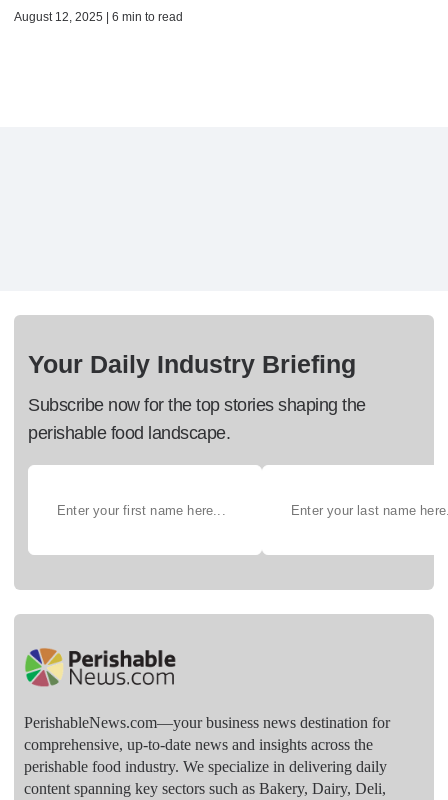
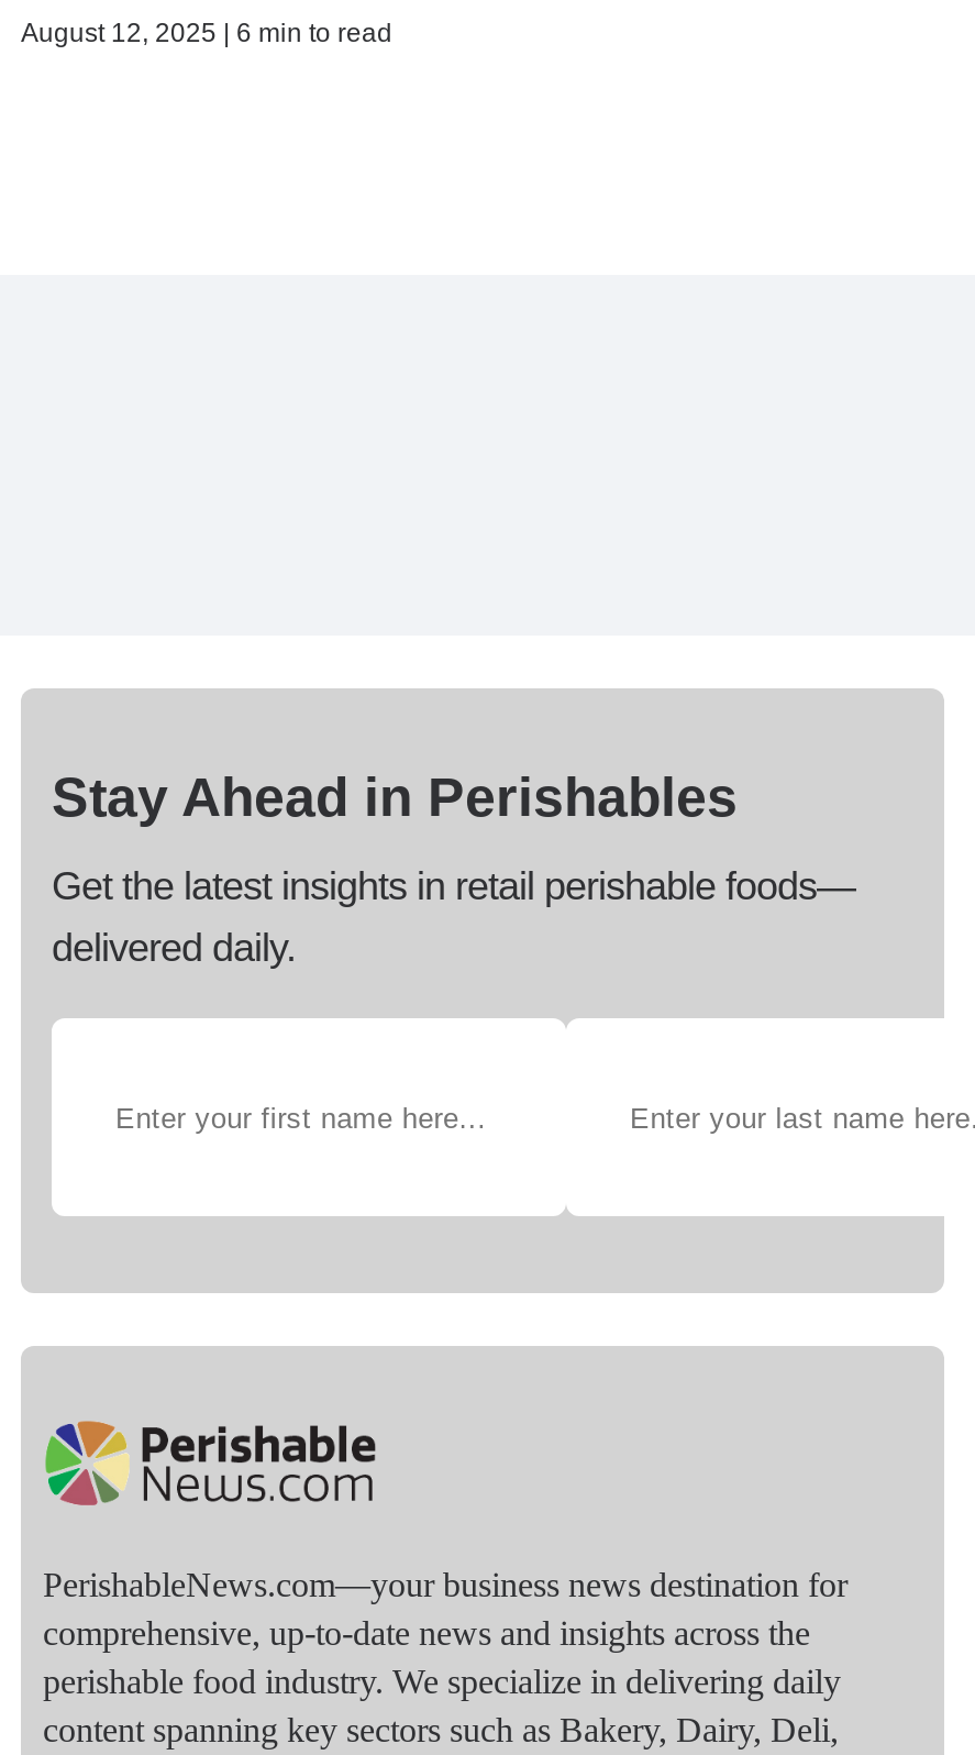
[28,350,356,378] Your Daily Industry Briefing -> [52,766,738,827] Stay Ahead in Perishables
[28,395,365,443] Subscribe now for the top stories shaping the | perishable food landscape. -> [52,865,855,970] Get the latest insights in retail perishable foods— | delivered daily.

